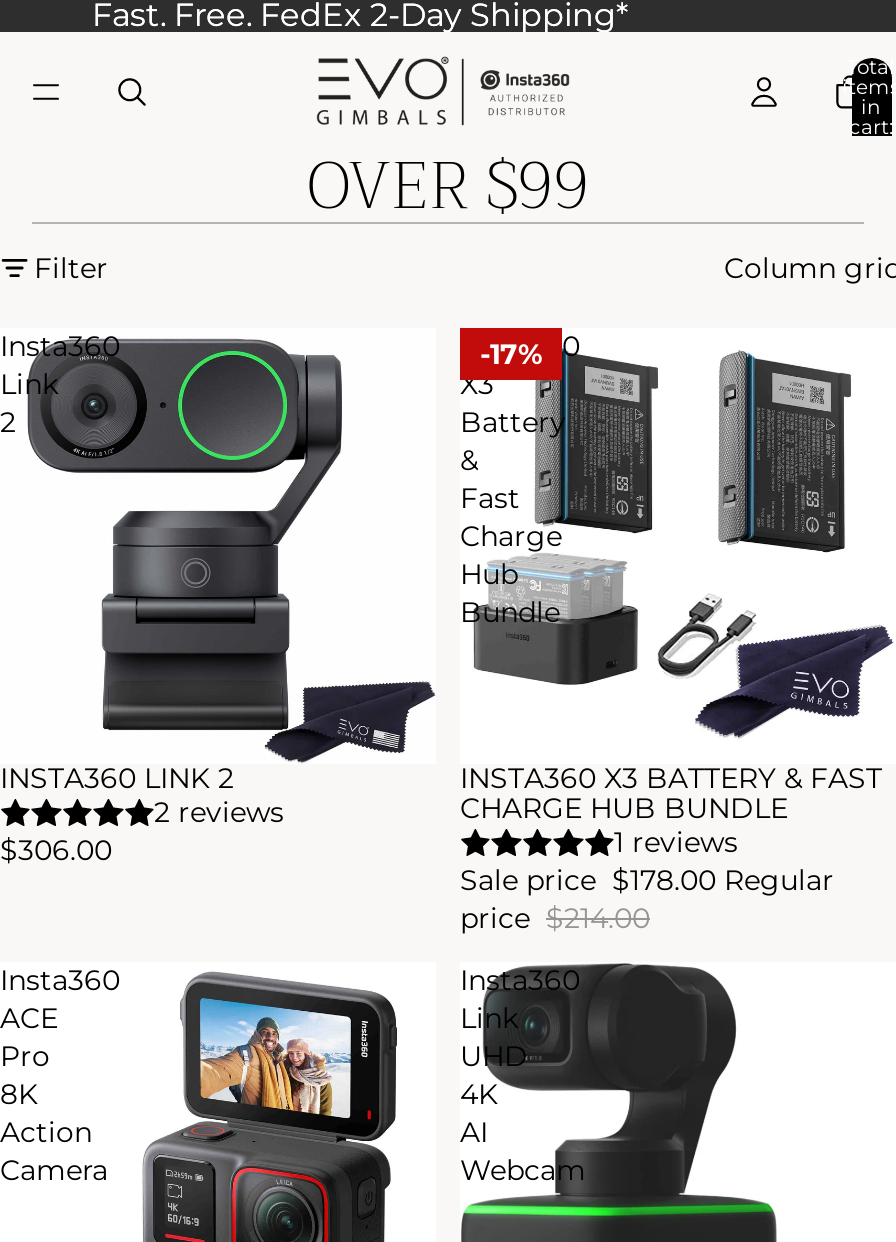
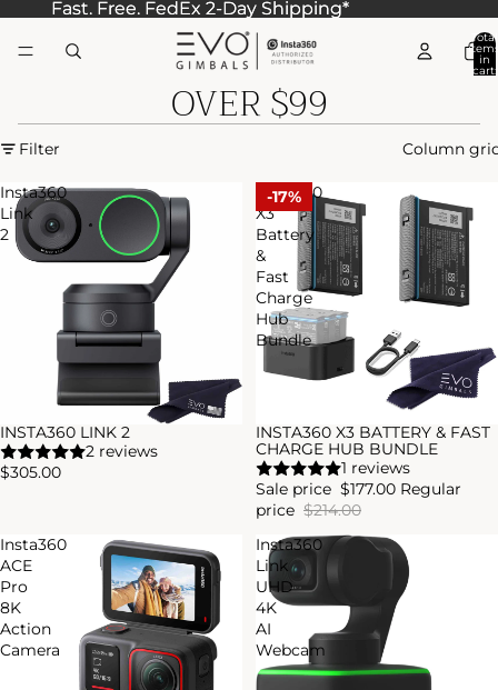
[0,832,112,868] $306.00 -> [0,462,61,482] $305.00
[460,862,834,898] Sale price $178.00 Regular -> [256,479,461,499] Sale price $177.00 Regular

